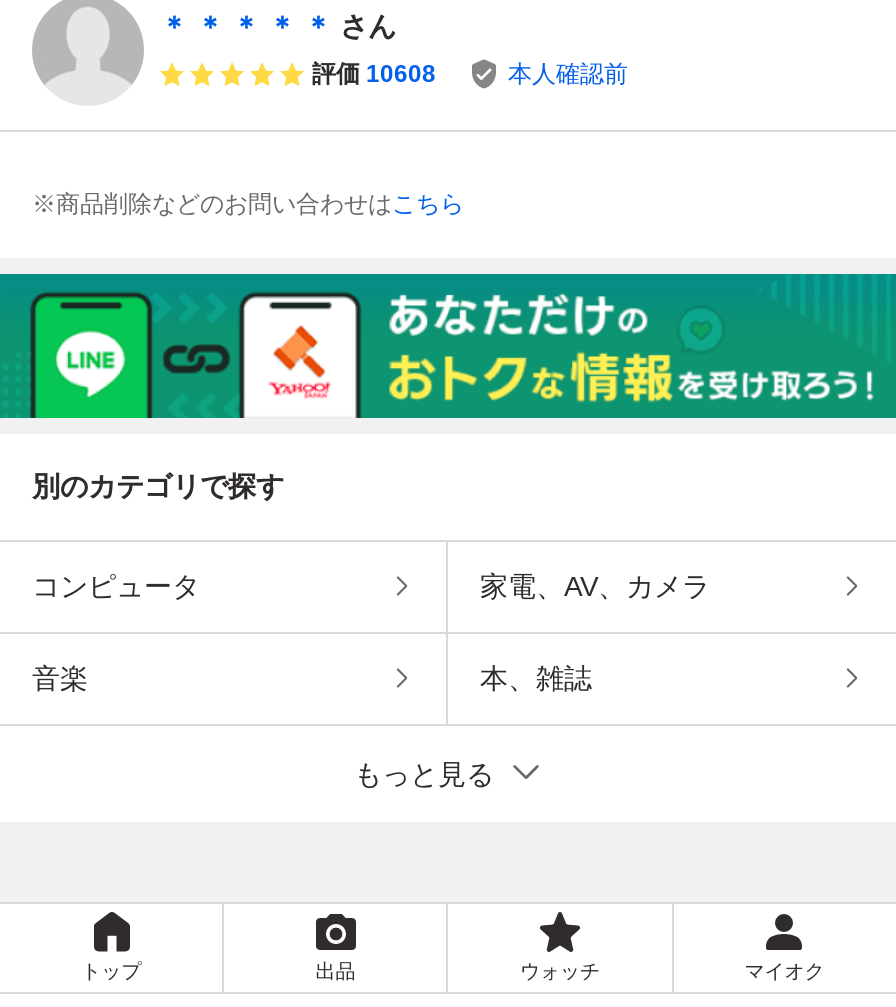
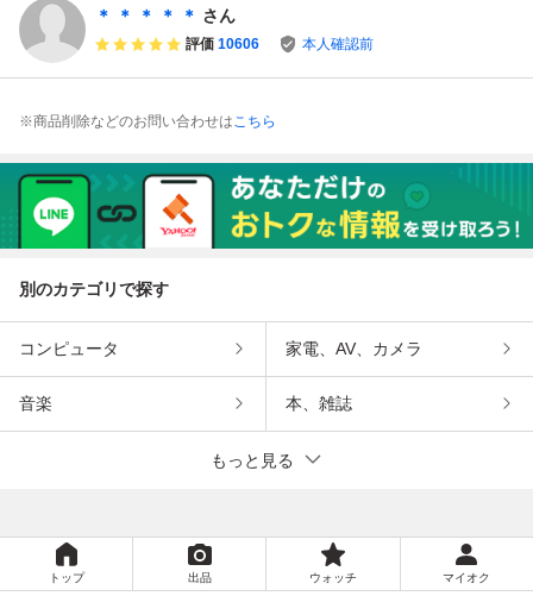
[312,61,436,89] 評価 10608 -> [186,36,259,53] 評価 10606

